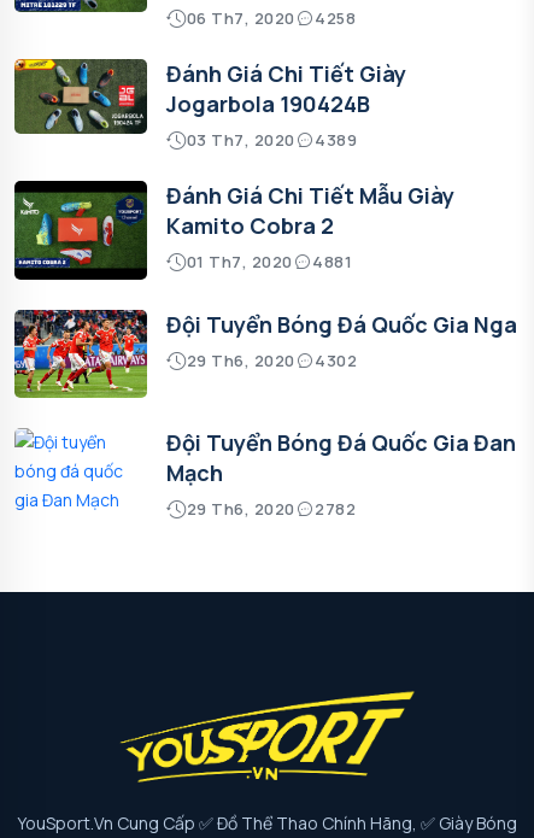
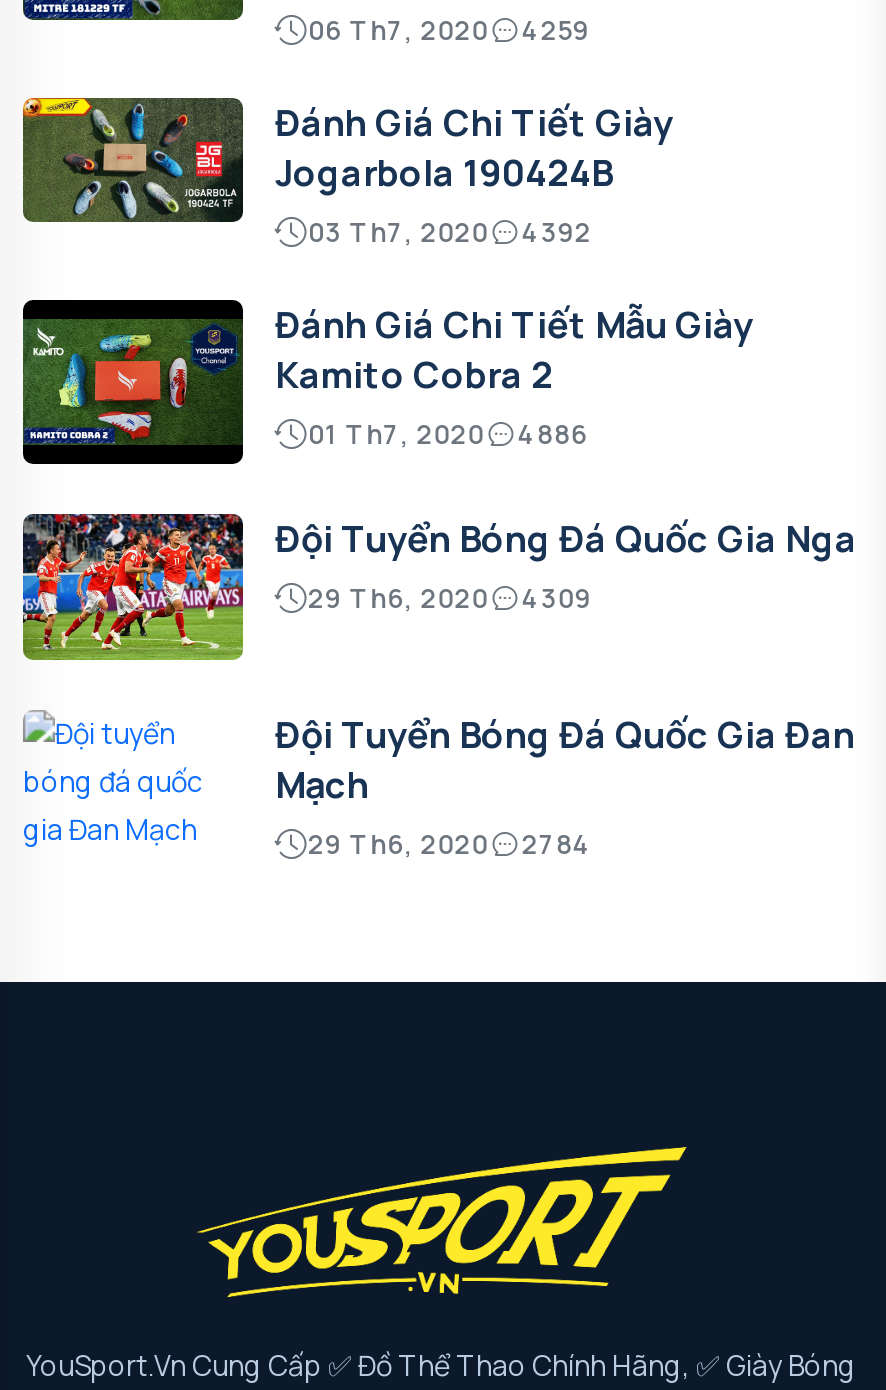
[186,7,356,29] 06 Th7, 2020 4258 -> [308,11,590,47] 06 Th7, 2020 4259
[186,129,357,150] 03 Th7, 2020 4389 -> [308,213,592,249] 03 Th7, 2020 4392
[186,250,352,272] 01 Th7, 2020 4881 -> [308,415,588,451] 01 Th7, 2020 4886
[186,350,357,372] 29 Th6, 2020 4302 -> [308,580,592,616] 29 Th6, 2020 4309
[186,498,356,520] 29 Th6, 2020 2782 -> [308,826,592,862] 29 Th6, 2020 2784

